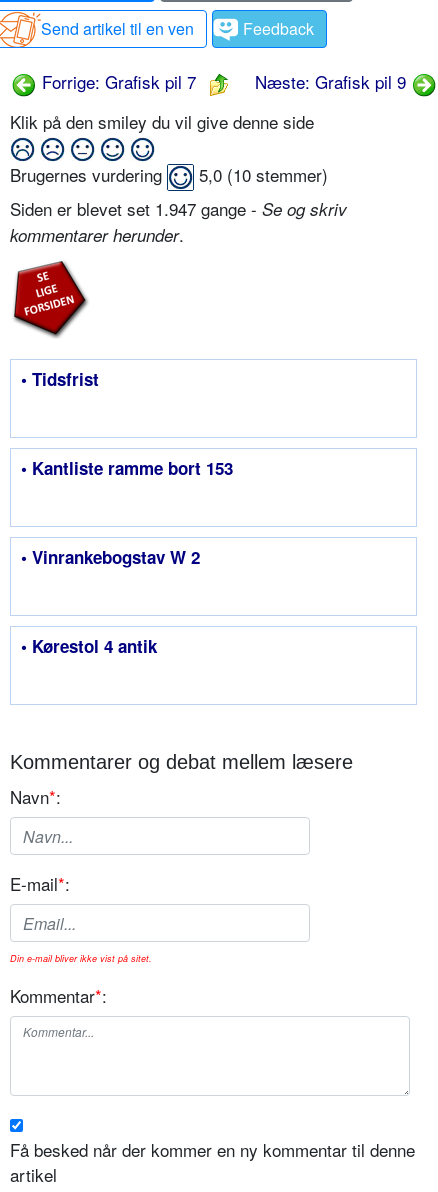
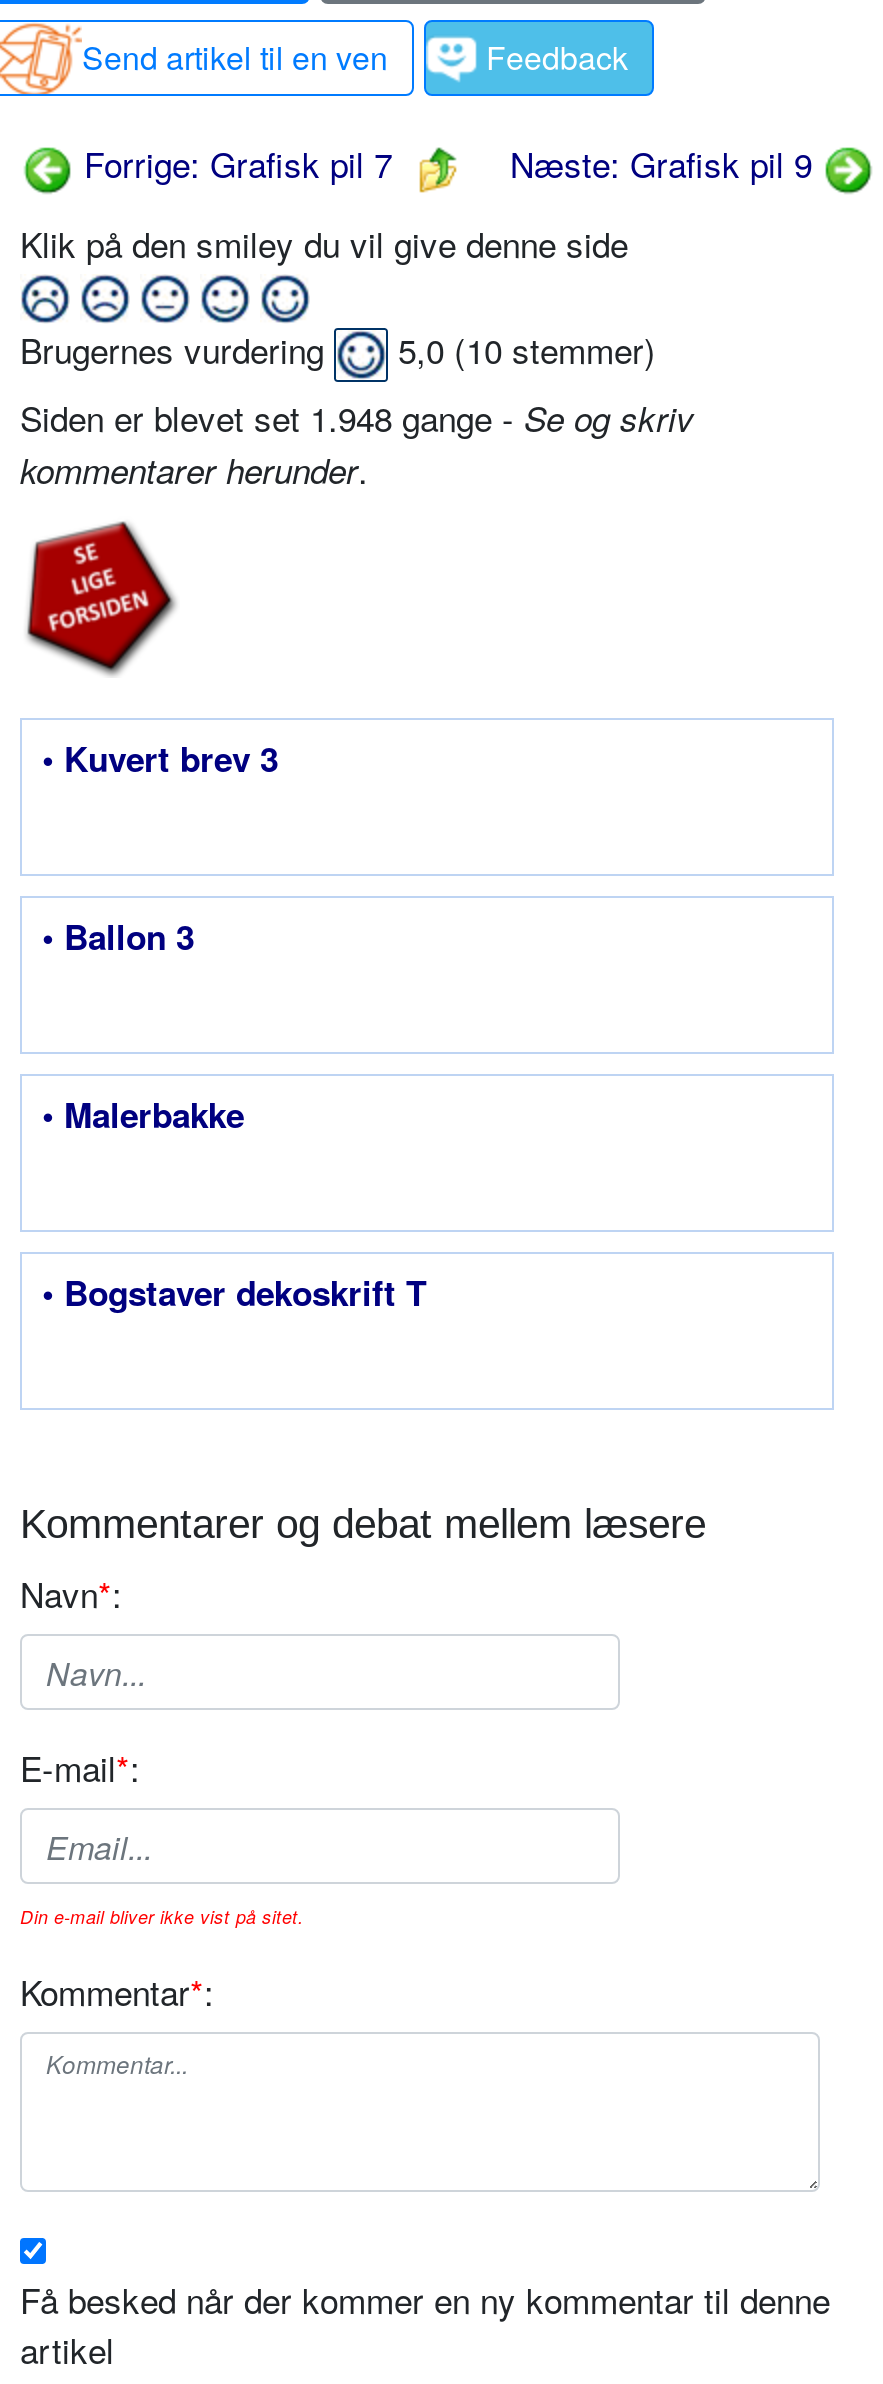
[10,196,347,221] Siden er blevet set 1.947 gange - Se og skriv -> [20,392,694,442] Siden er blevet set 1.948 gange - Se og skriv
[21,367,99,391] • Tidsfrist -> [42,734,278,782] • Kuvert brev 3
[21,456,233,480] • Kantliste ramme bort 153 -> [42,912,194,960] • Ballon 3
[21,545,200,569] • Vinrankebogstav W 2 -> [42,1090,244,1138] • Malerbakke
[21,634,157,658] • Kørestol 4 antik -> [42,1268,426,1316] • Bogstaver dekoskrift T

